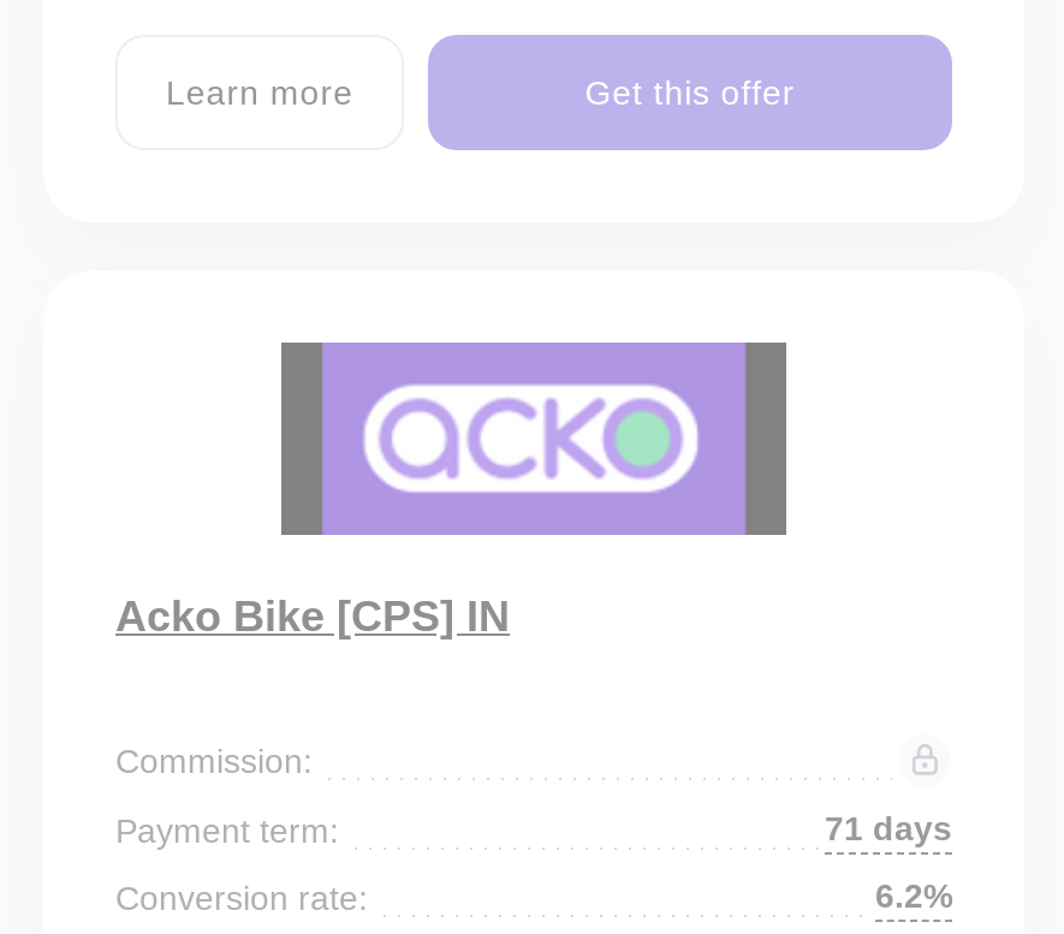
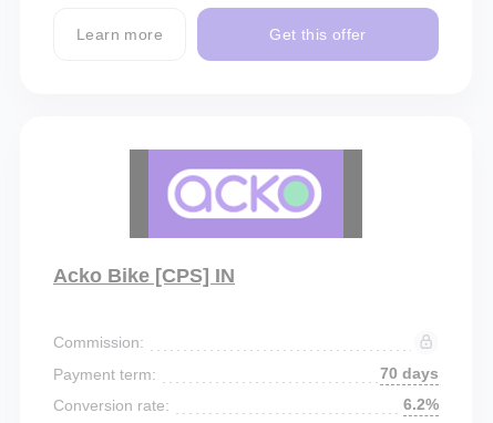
[825,809,952,847] 71 days -> [380,364,439,382] 70 days

